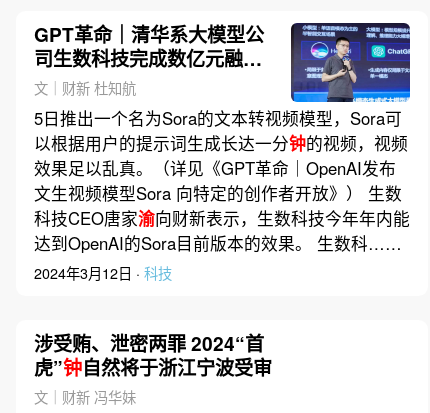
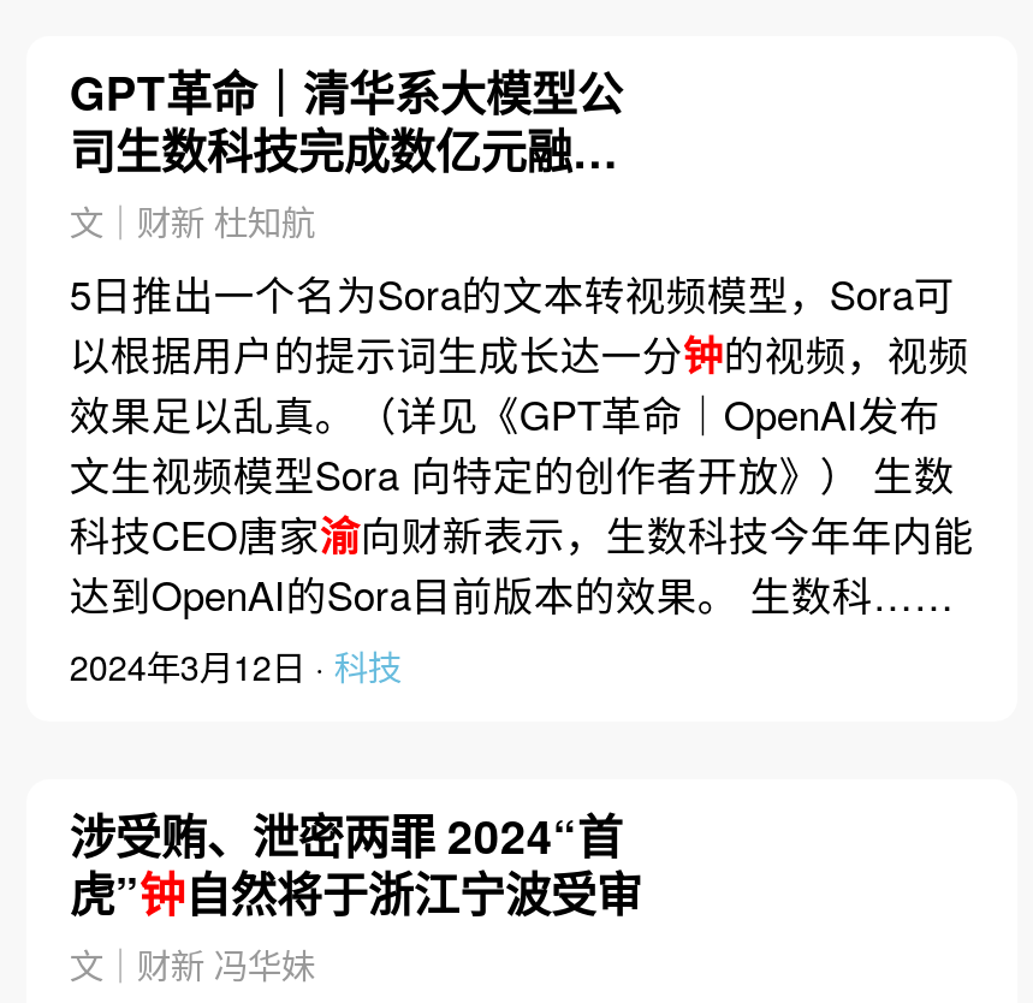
[290,22,411,103] [image] -> none

